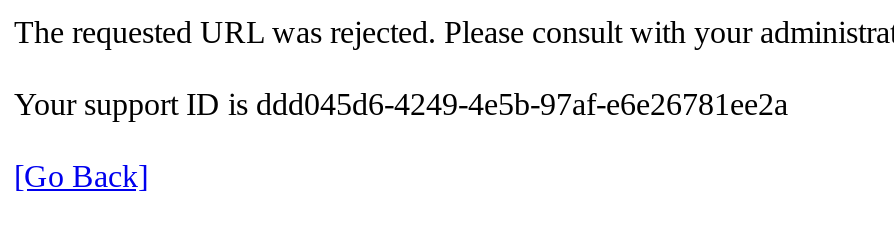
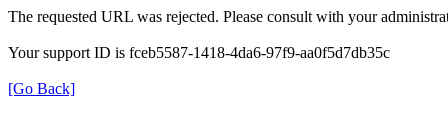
[14,87,788,121] Your support ID is ddd045d6-4249-4e5b-97af-e6e26781ee2a -> [8,44,390,61] Your support ID is fceb5587-1418-4da6-97f9-aa0f5d7db35c

